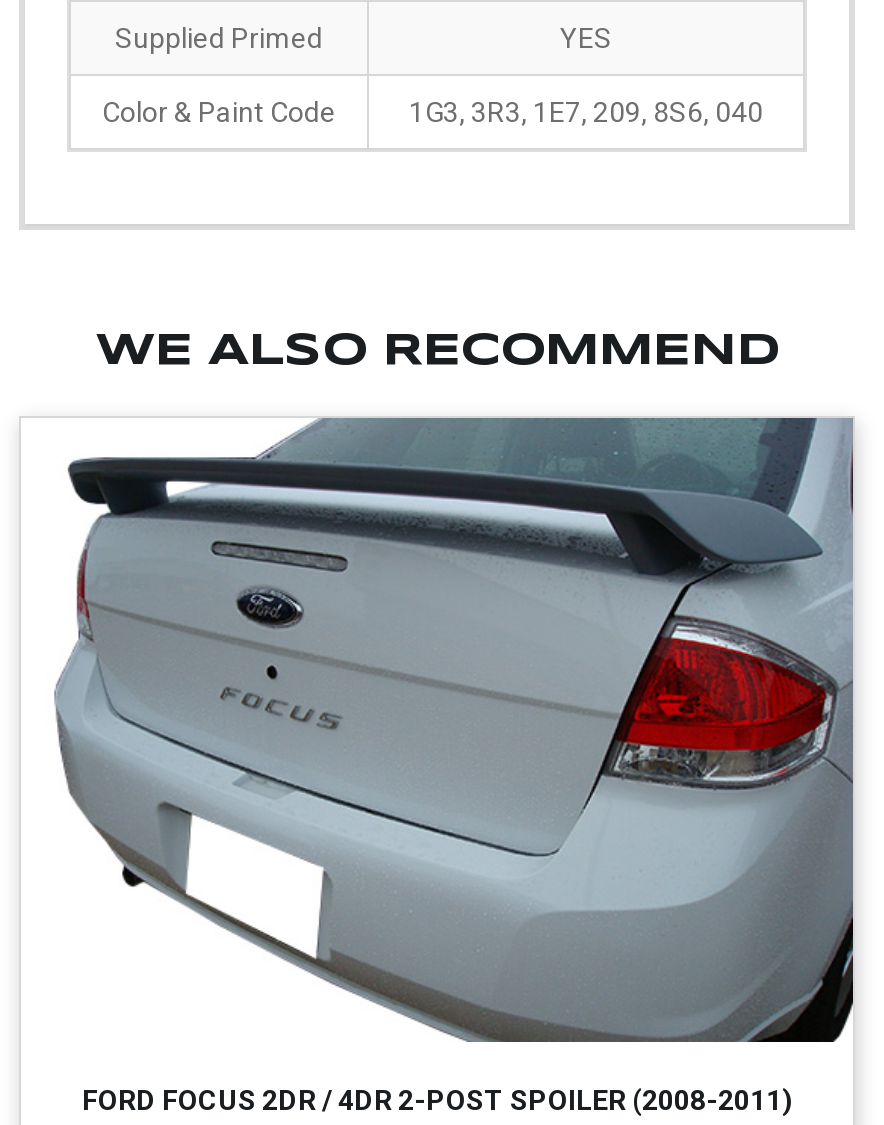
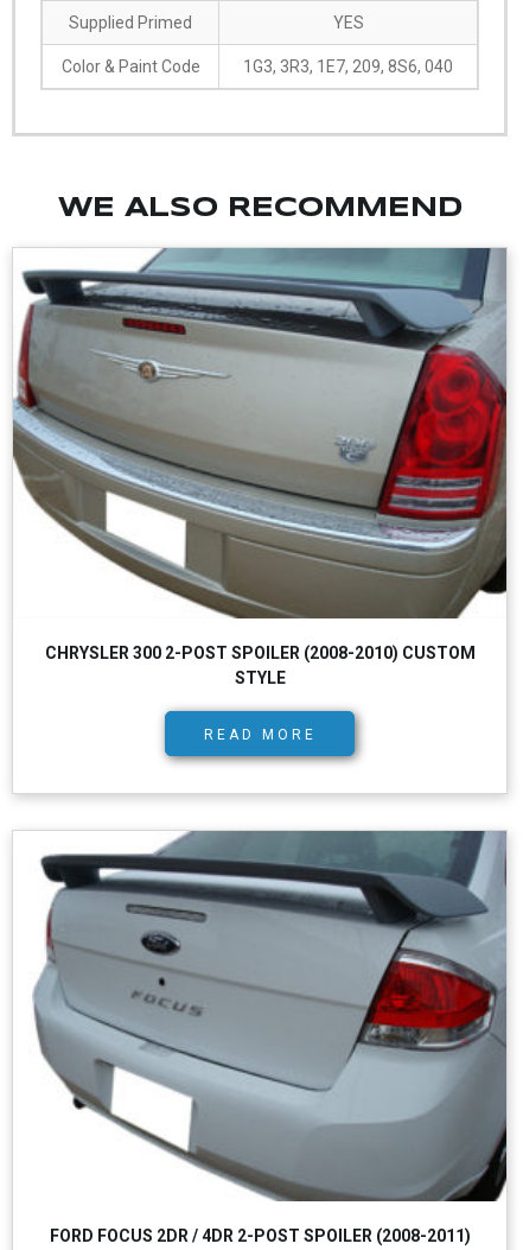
none -> [12,247,506,743] [image] | CHRYSLER 300 2-POST SPOILER (2008-2010) CUSTOM | STYLE | READ MORE

